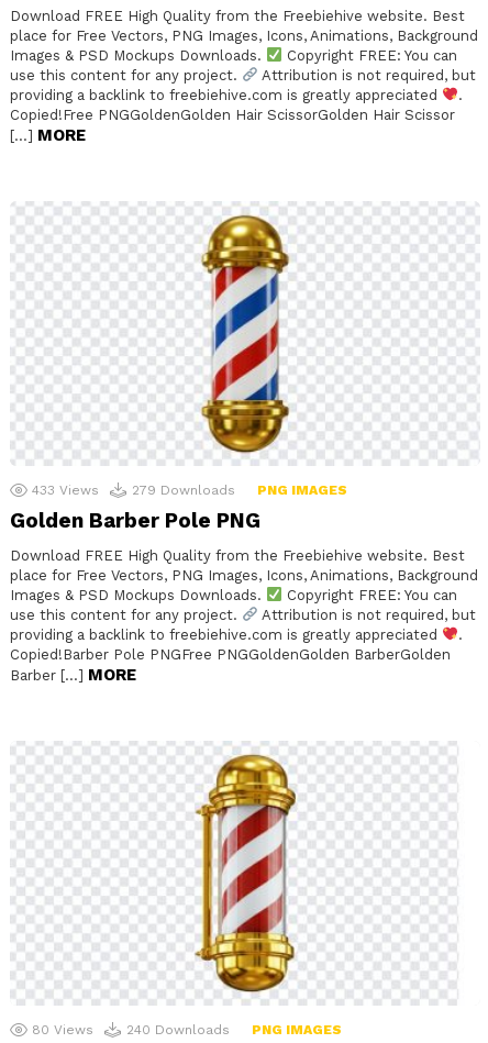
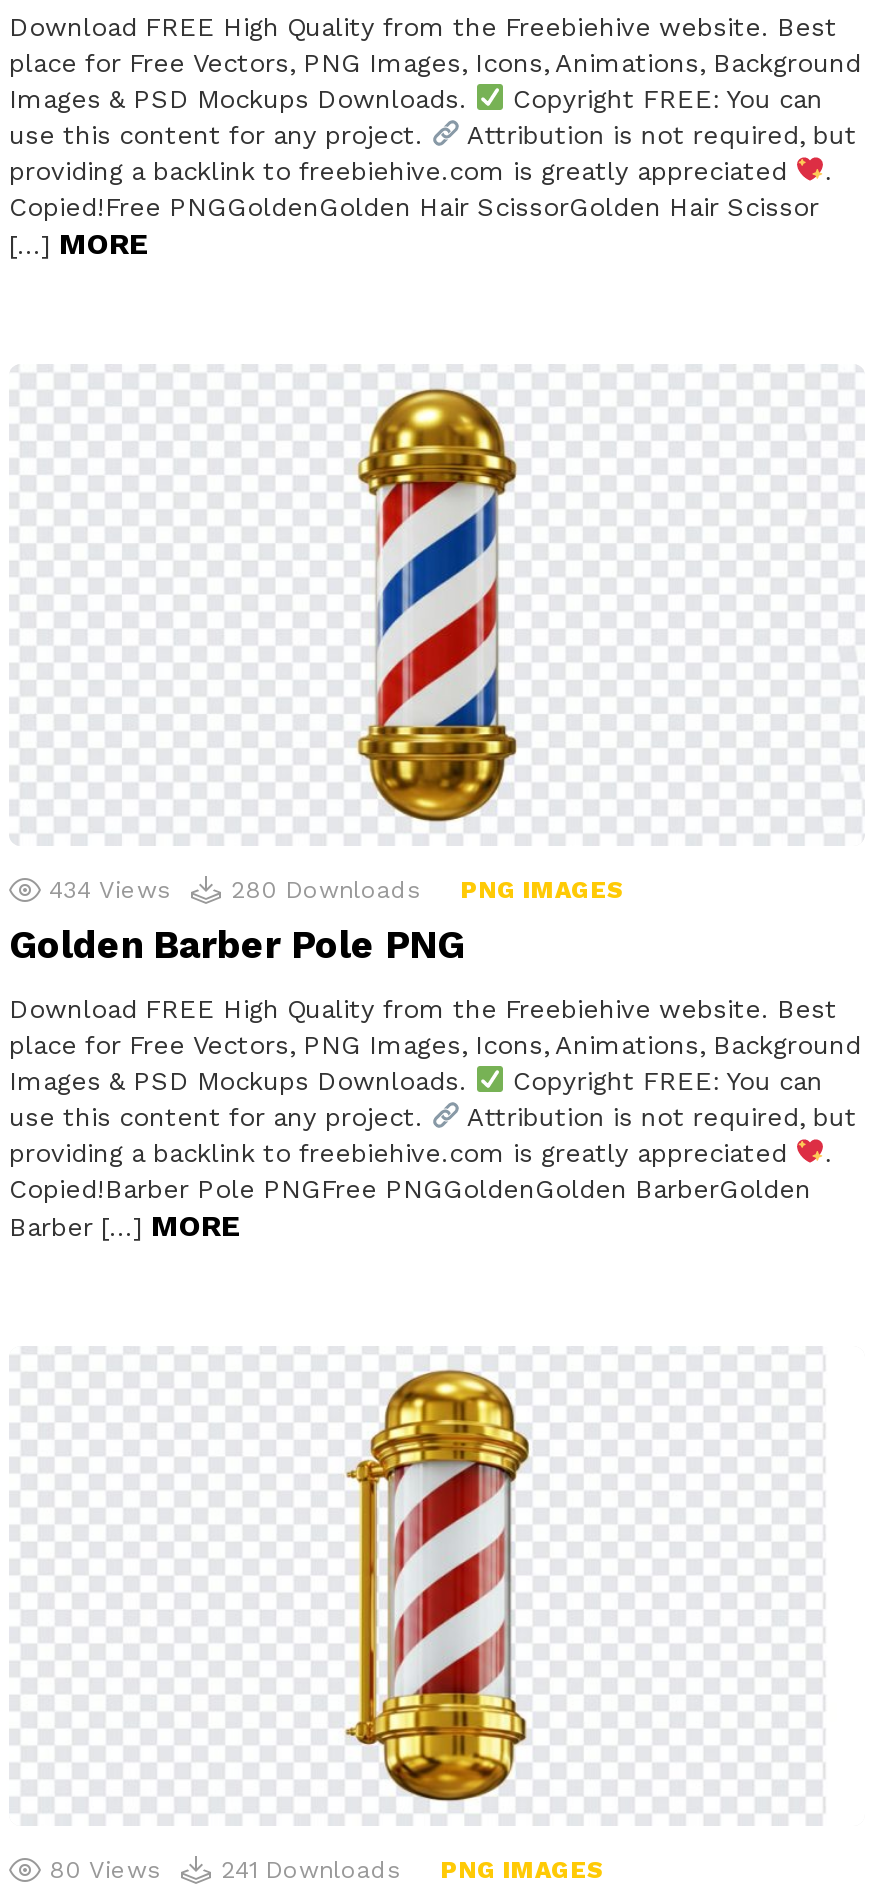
[32,482,99,498] 433 Views -> [49,875,171,903] 434 Views
[132,482,347,498] 279 Downloads PNG IMAGES -> [231,875,625,903] 280 Downloads PNG IMAGES
[126,1022,342,1037] 240 Downloads PNG IMAGES -> [221,1856,605,1884] 241 Downloads PNG IMAGES

